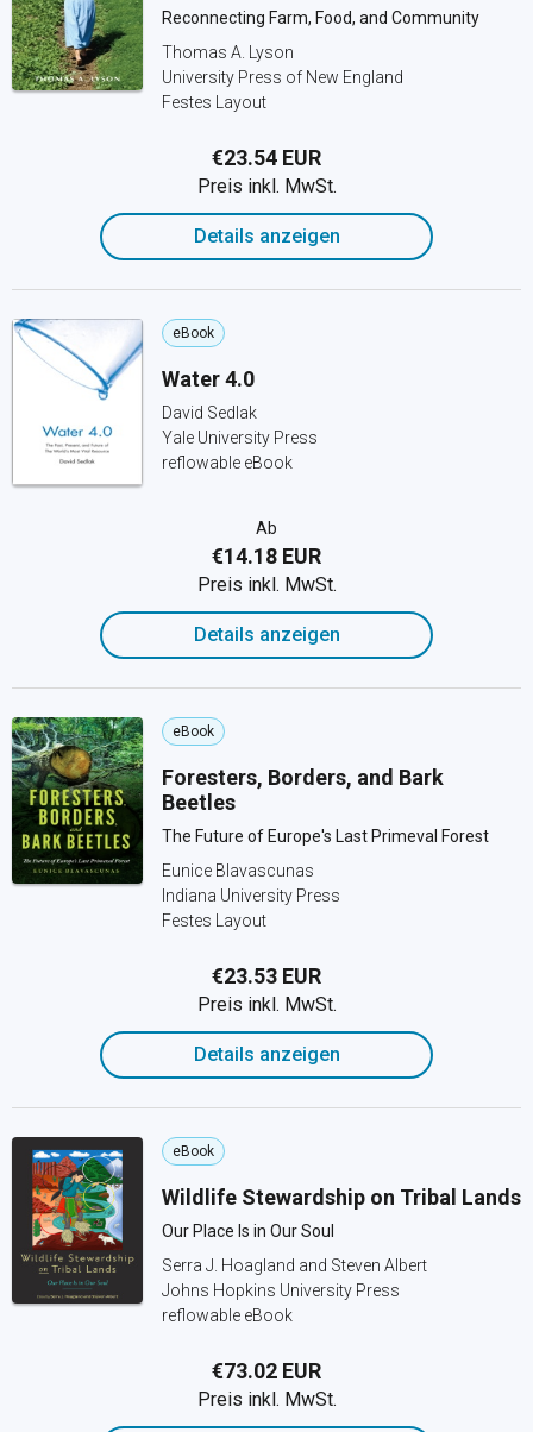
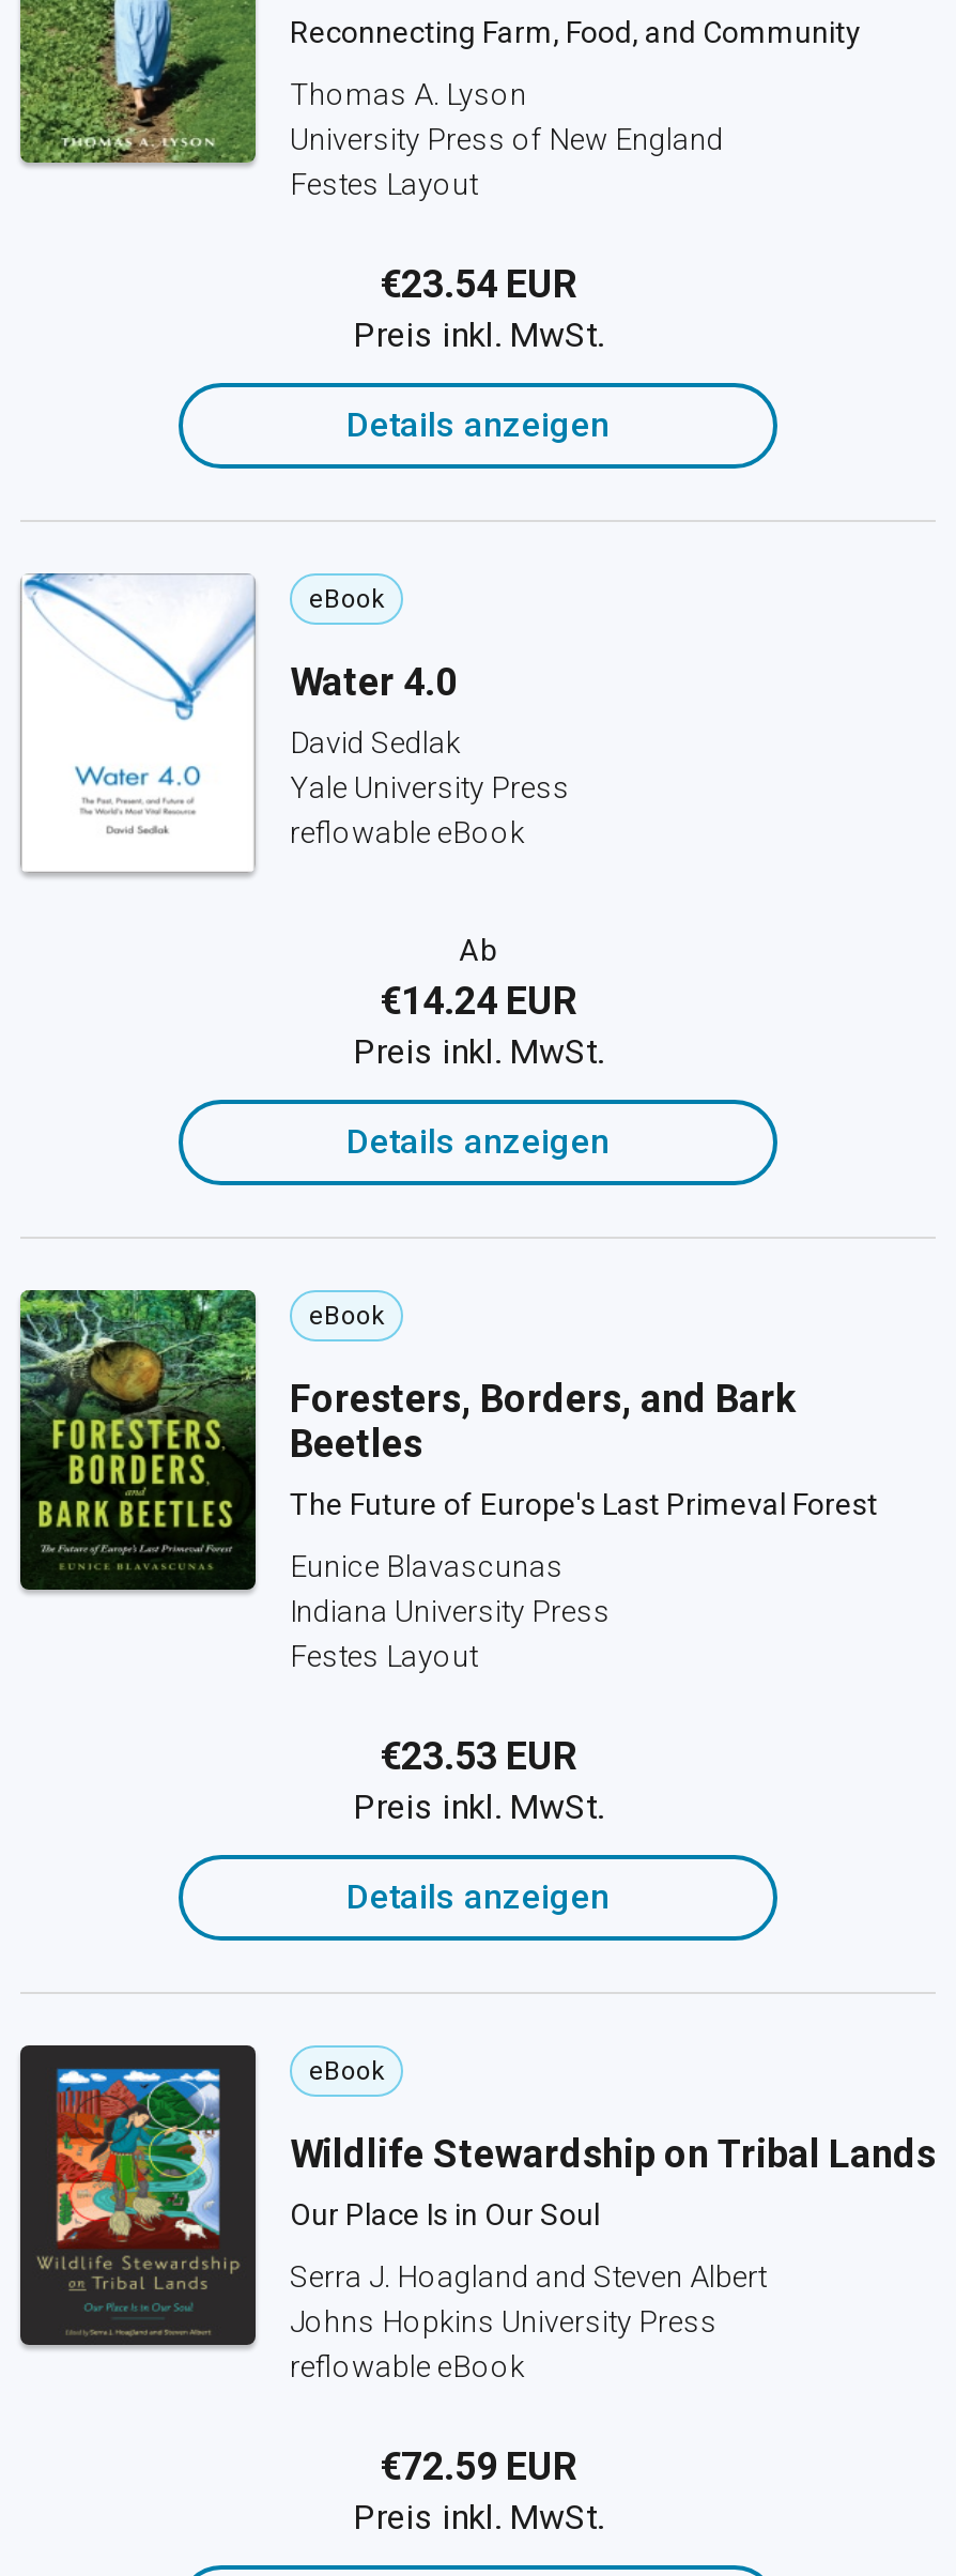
[212,544,321,569] €14.18 EUR -> [380,978,576,1023] €14.24 EUR
[212,1358,321,1383] €73.02 EUR -> [380,2443,576,2488] €72.59 EUR

